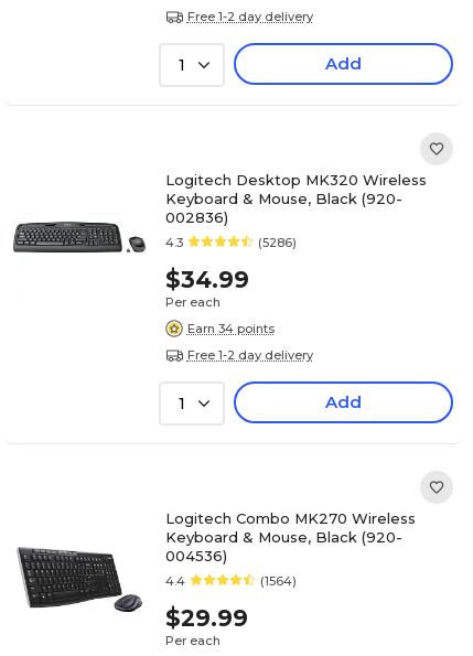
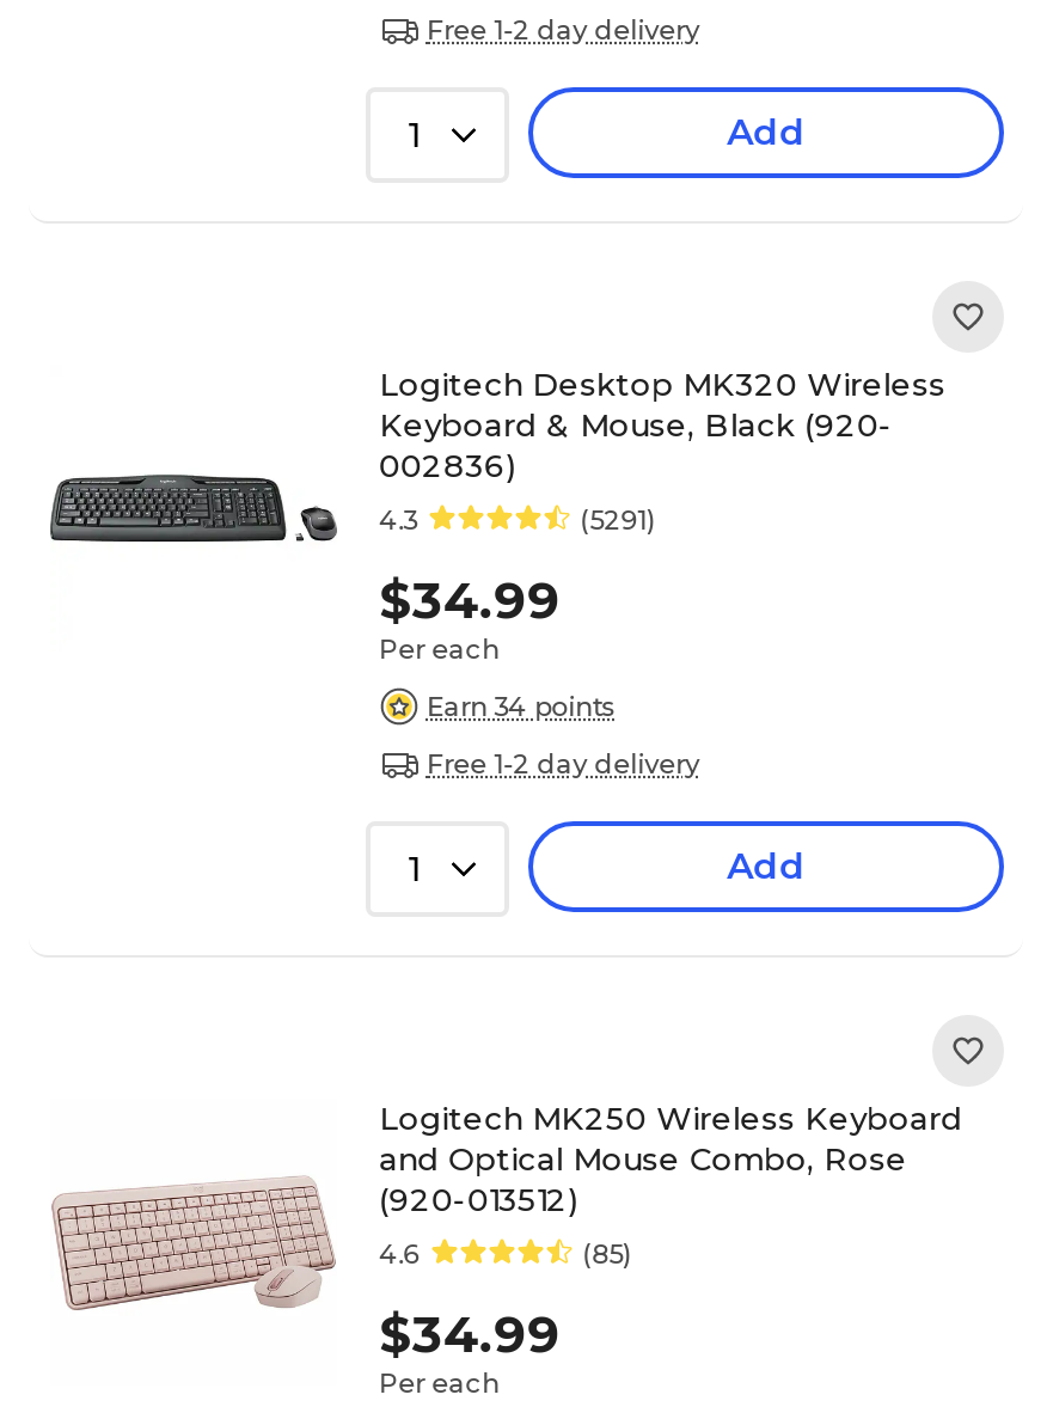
[258,235,296,250] (5286) -> [580,503,657,537] (5291)
[14,509,415,613] [image] | Logitech Combo MK270 Wireless | Keyboard & Mouse, Black (920- | 004536) -> [50,1099,963,1321] [image] | Logitech MK250 Wireless Keyboard | and Optical Mouse Combo, Rose | (920-013512)
[165,573,296,589] 4.4 | (1564) -> [379,1237,633,1271] 4.6 | (85)
[165,604,248,632] $29.99 -> [379,1304,561,1364] $34.99

